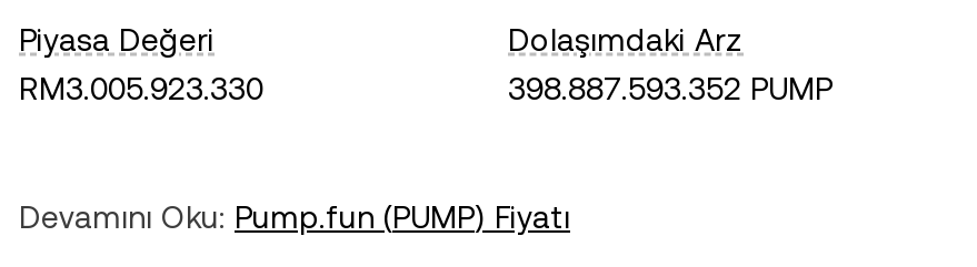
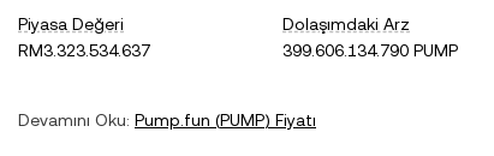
[19,71,263,106] RM3.005.923.330 -> [18,41,150,60] RM3.323.534.637
[508,71,833,106] 398.887.593.352 PUMP -> [282,41,458,60] 399.606.134.790 PUMP

